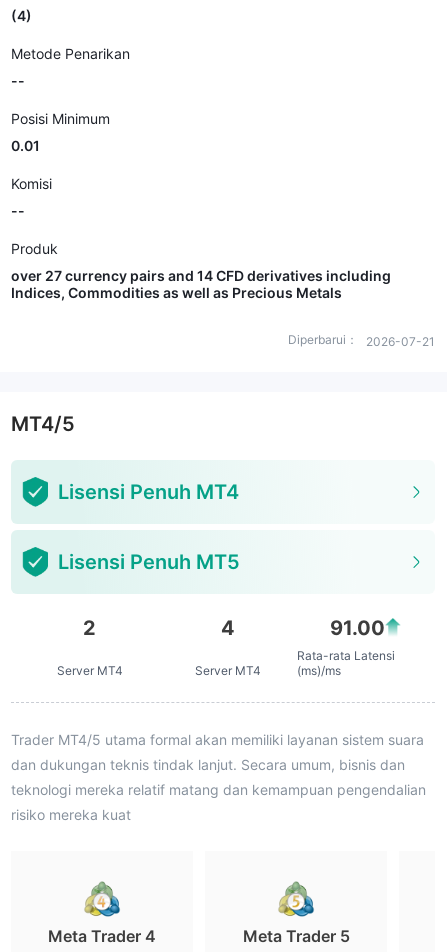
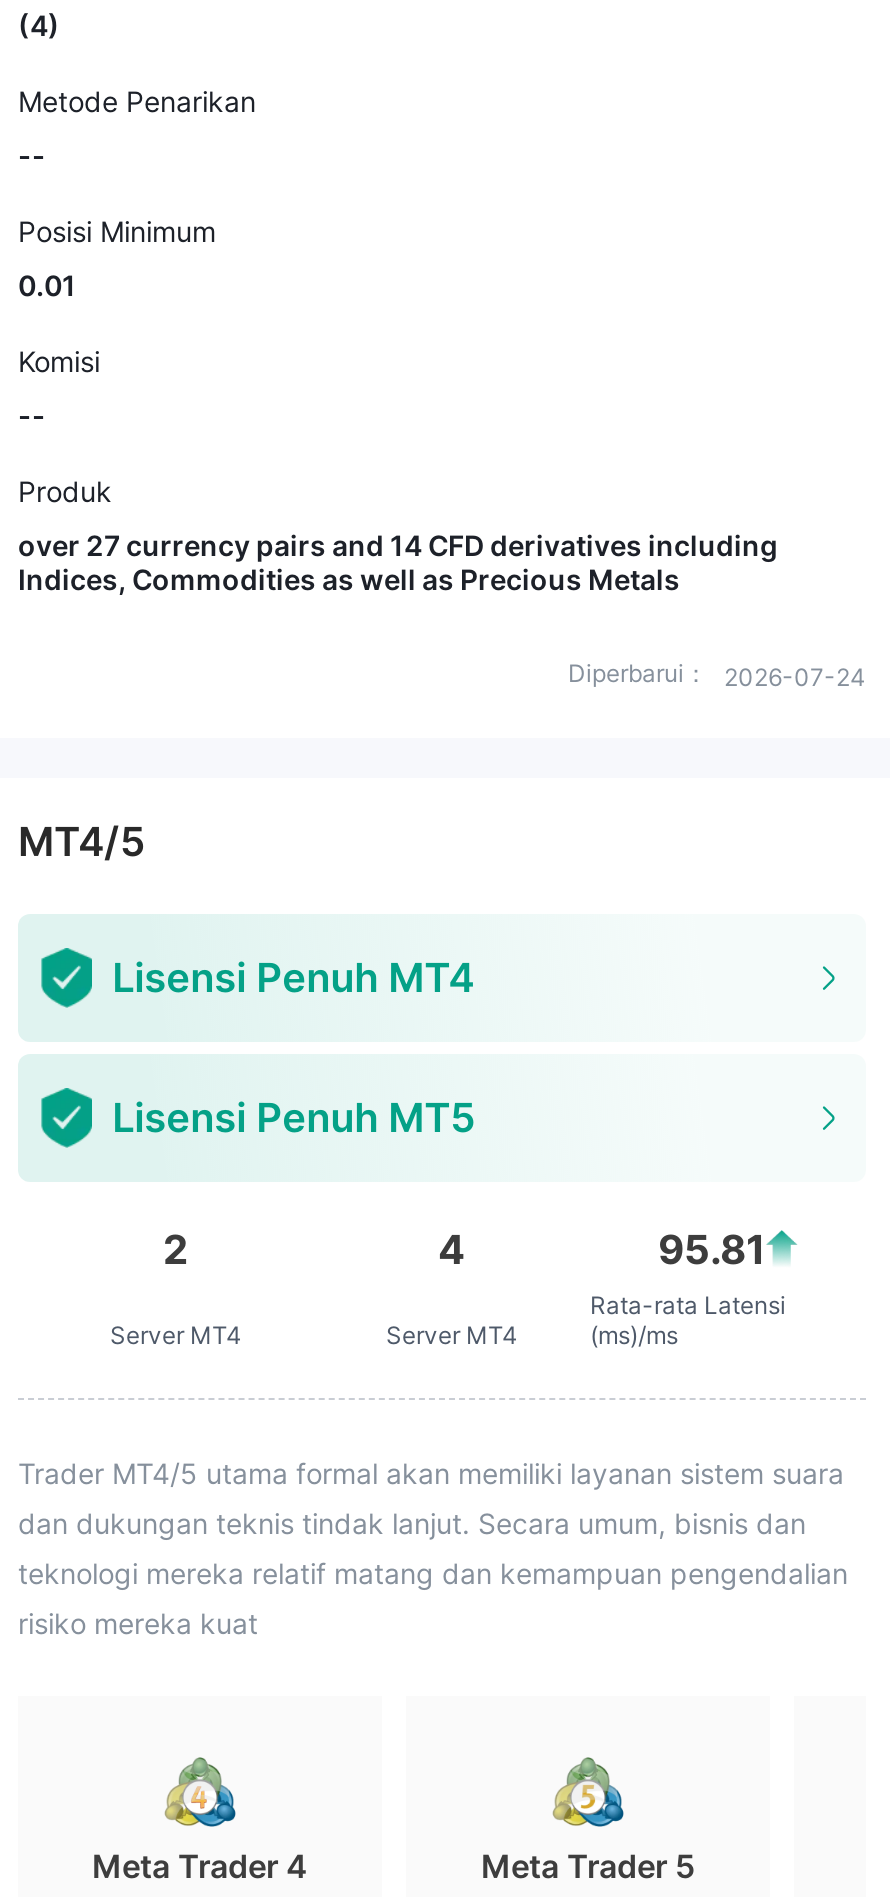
[288,332,435,349] Diperbarui： 2026-07-21 -> [568,658,866,692] Diperbarui： 2026-07-24
[330,616,385,640] 91.00 -> [658,1226,766,1274] 95.81

